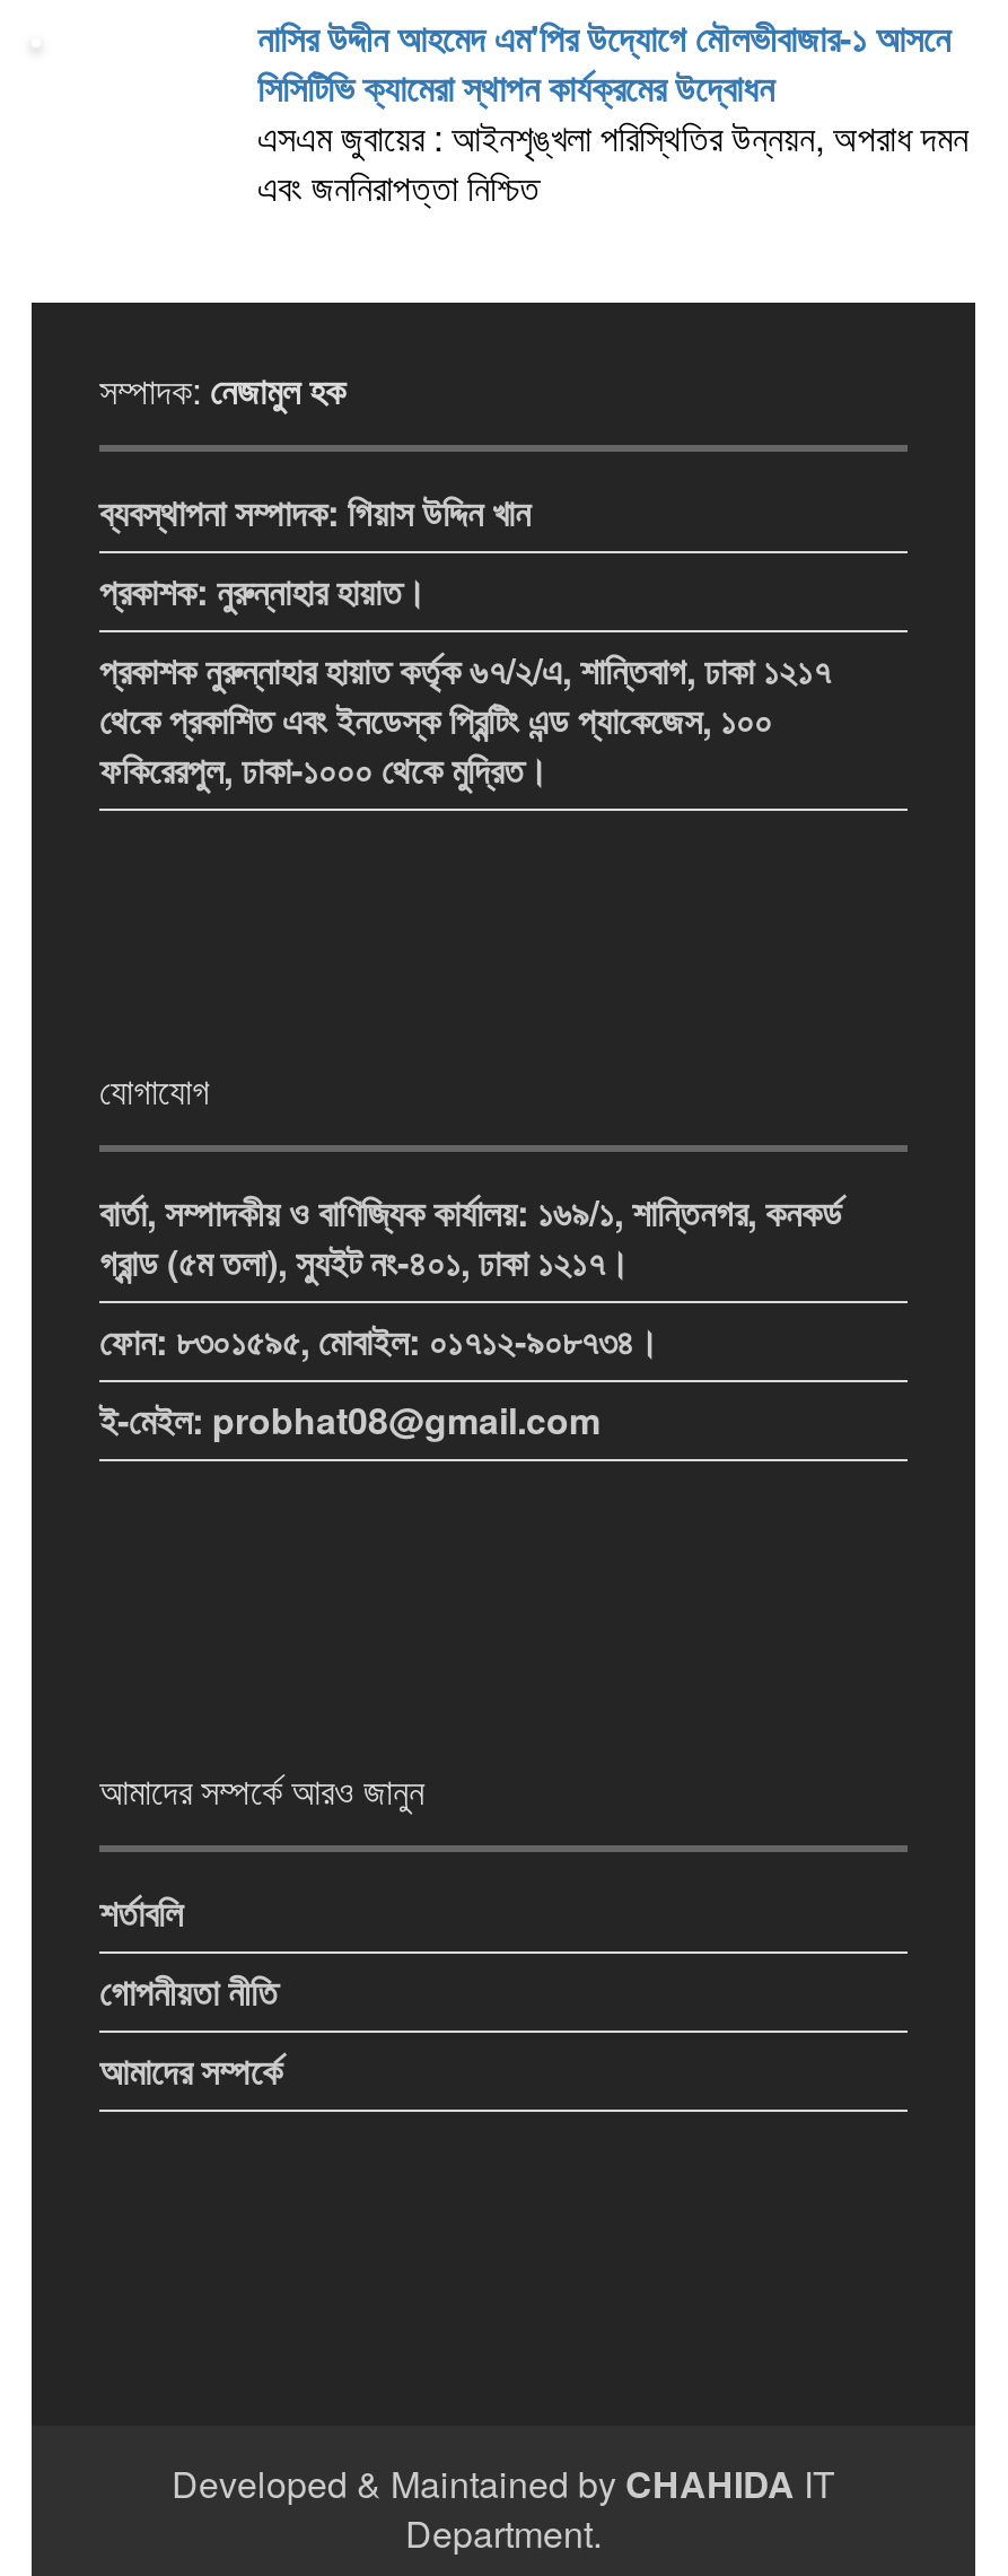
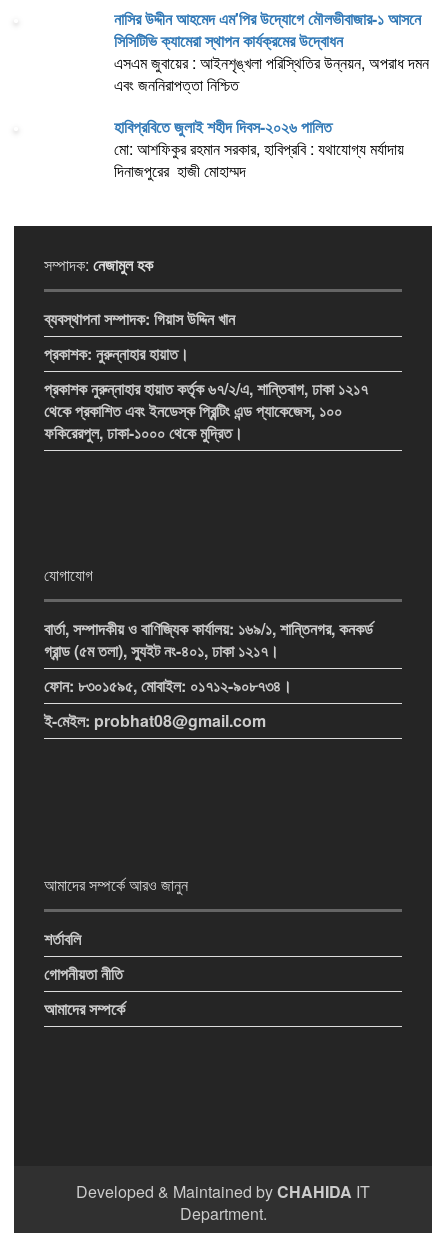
none -> [114,115,404,182] হাবিপ্রবিতে জুলাই শহীদ দিবস-২০২৬ পালিত | মো: আশফিকুর রহমান সরকার, হাবিপ্রবি : যথাযোগ্য মর্যাদায় | দিনাজপুরের হাজী মোহাম্মদ

